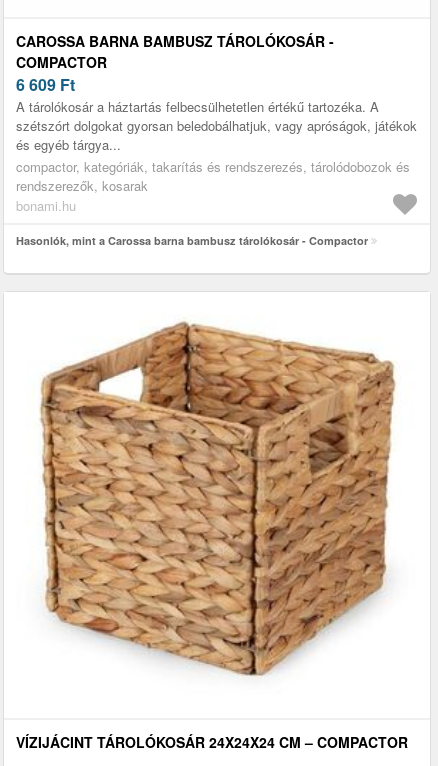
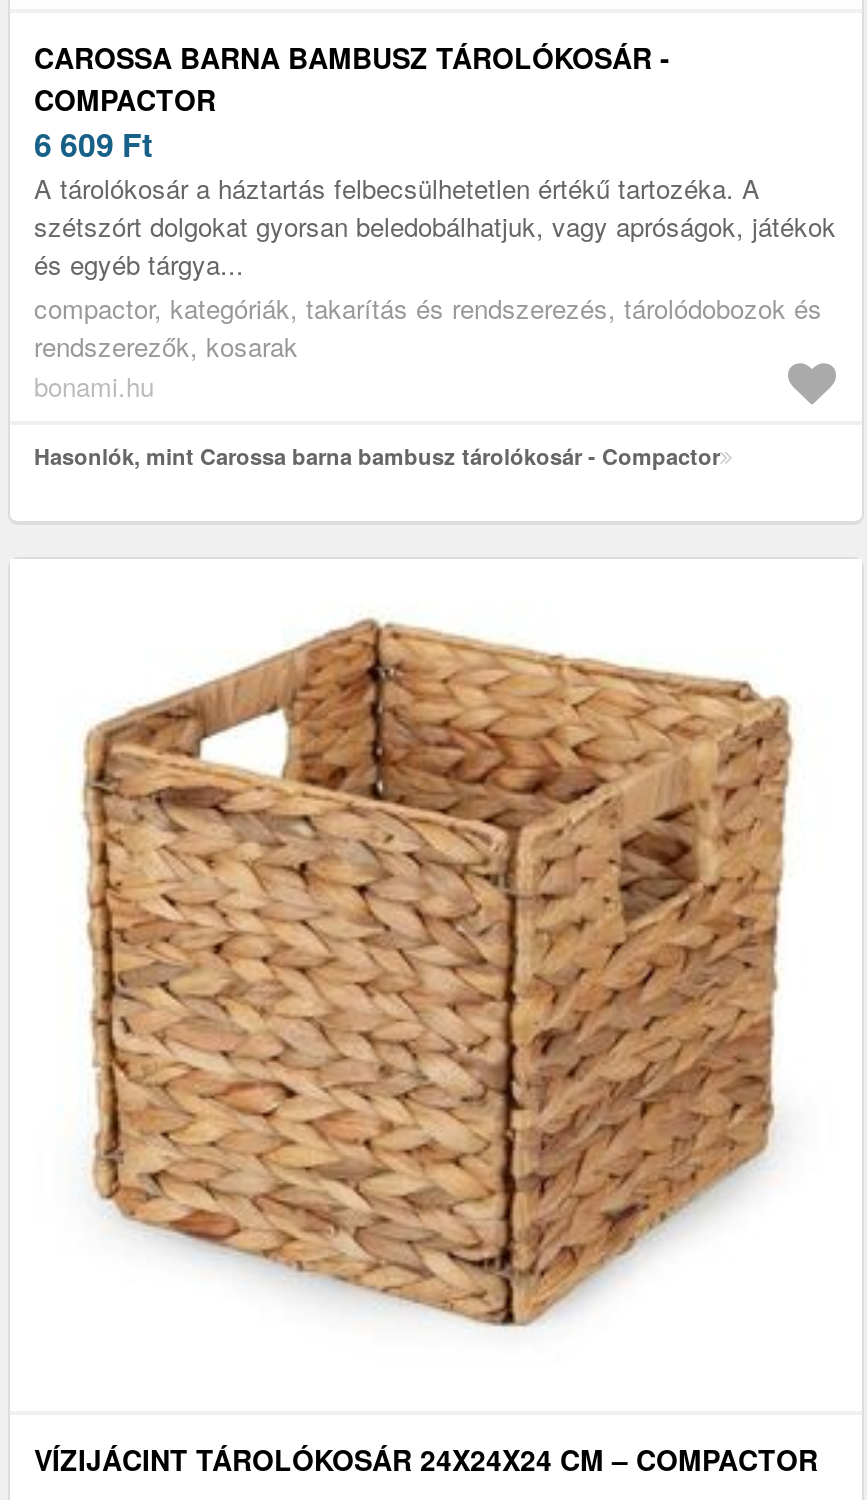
[16,233,368,248] Hasonlók, mint a Carossa barna bambusz tárolókosár - Compactor -> [34,441,720,471] Hasonlók, mint Carossa barna bambusz tárolókosár - Compactor

